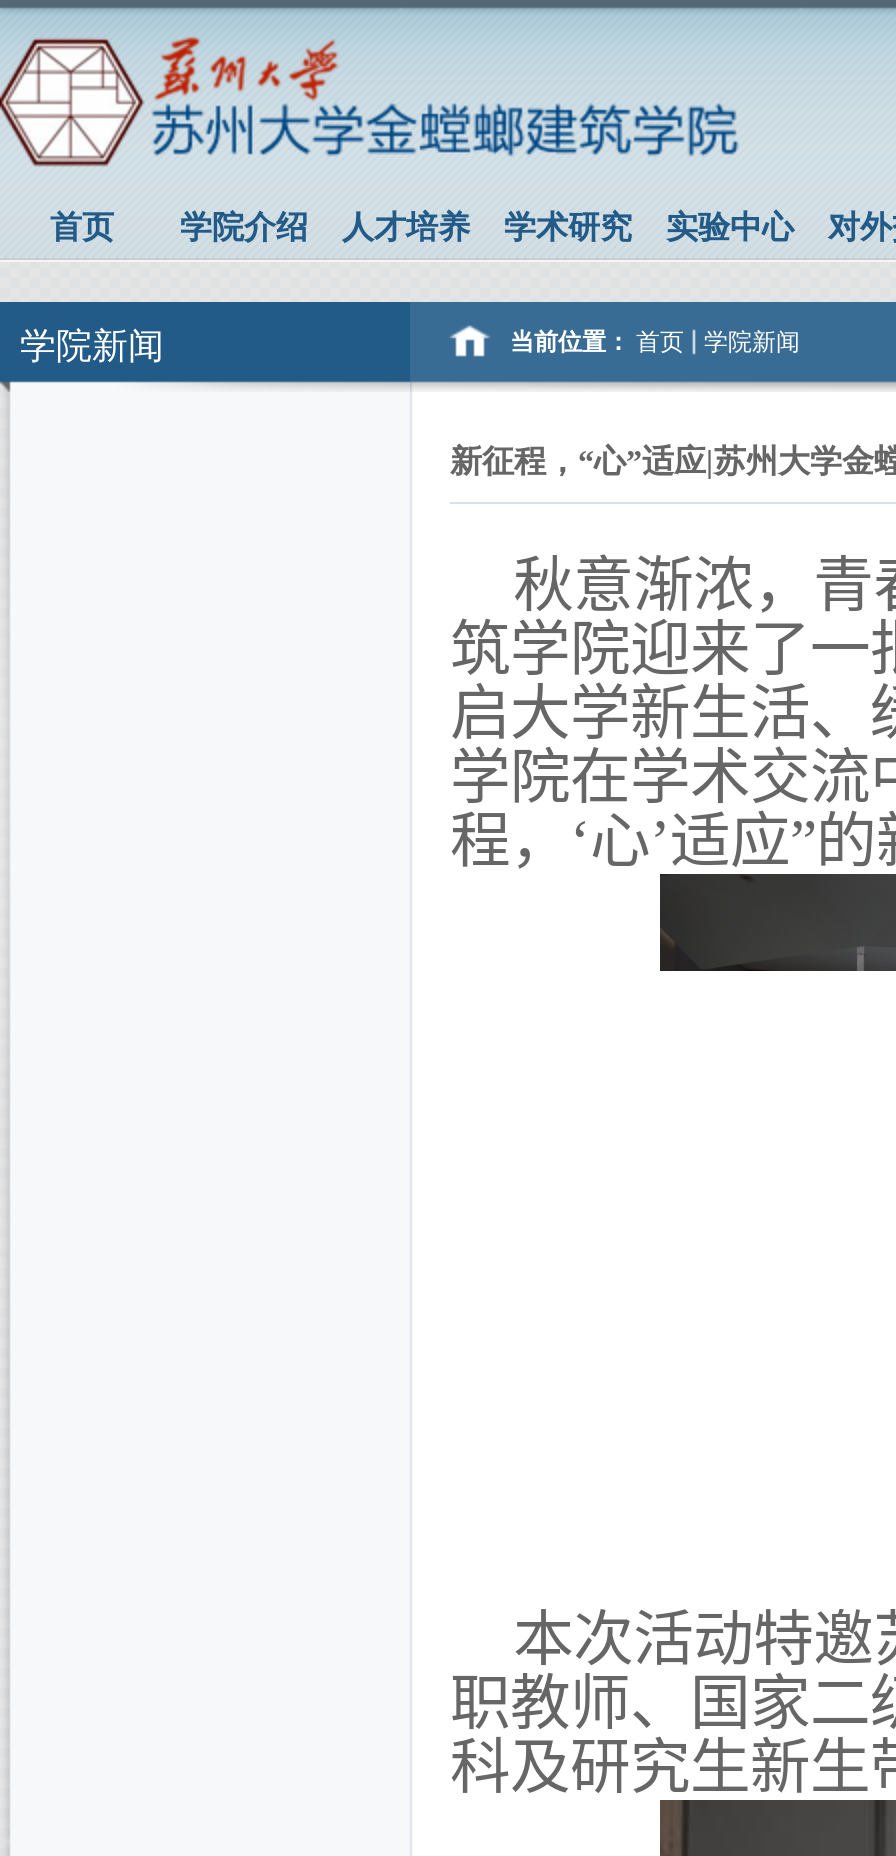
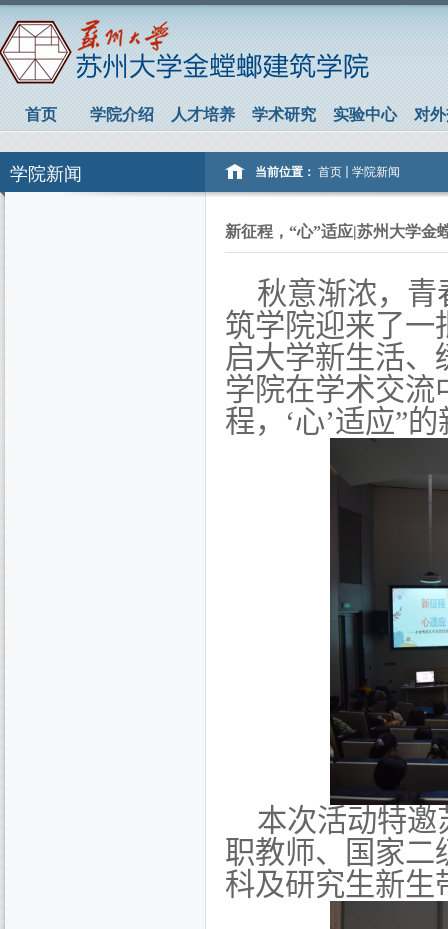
none -> [329,486,445,802] [image]

